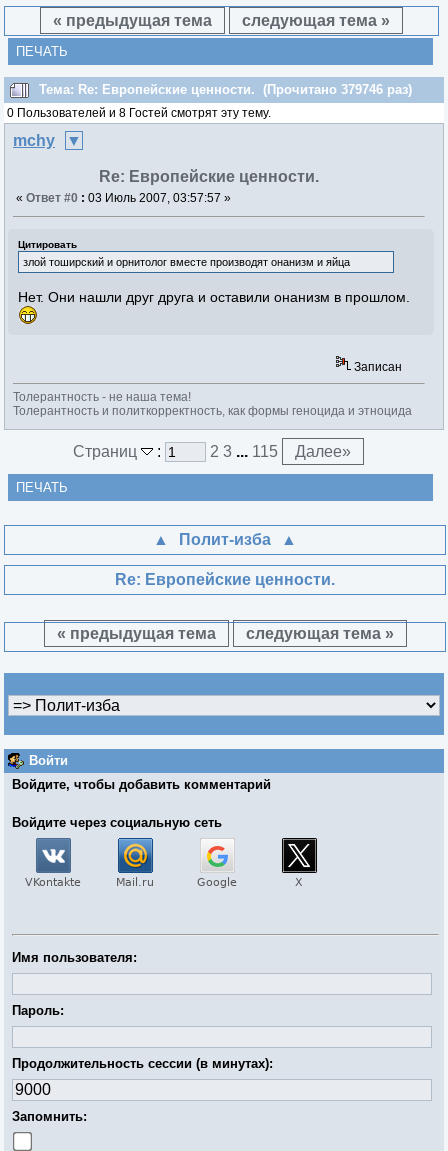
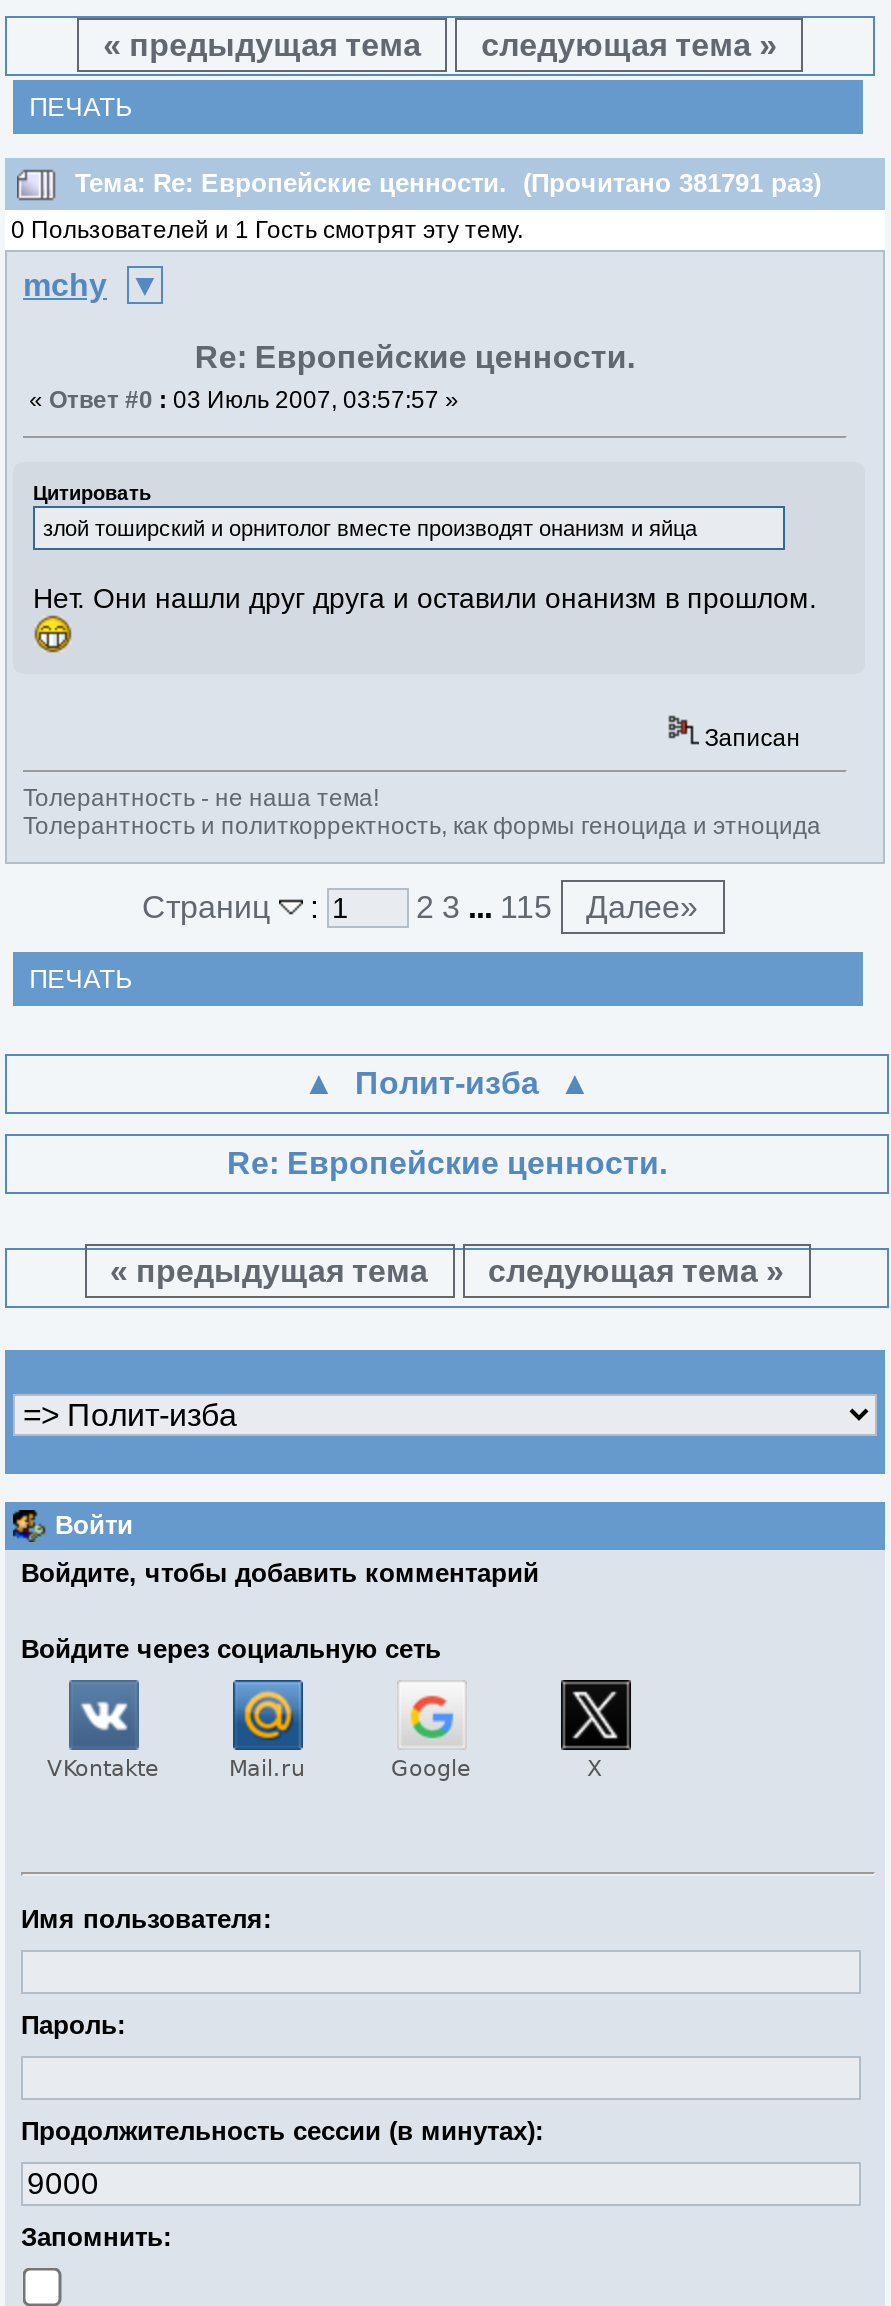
[39,82,412,97] Тема: Re: Европейские ценности. (Прочитано 379746 раз) -> [75,167,821,197] Тема: Re: Европейские ценности. (Прочитано 381791 раз)
[7,106,271,120] 0 Пользователей и 8 Гостей смотрят эту тему. -> [11,215,523,243] 0 Пользователей и 1 Гость смотрят эту тему.

